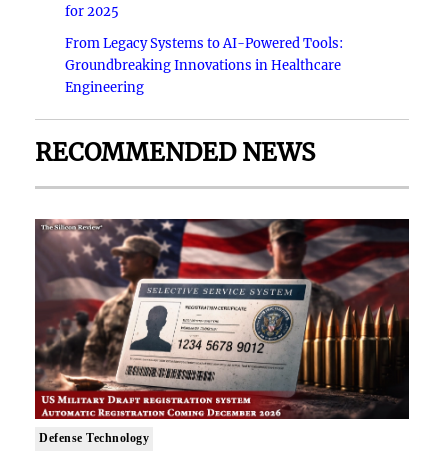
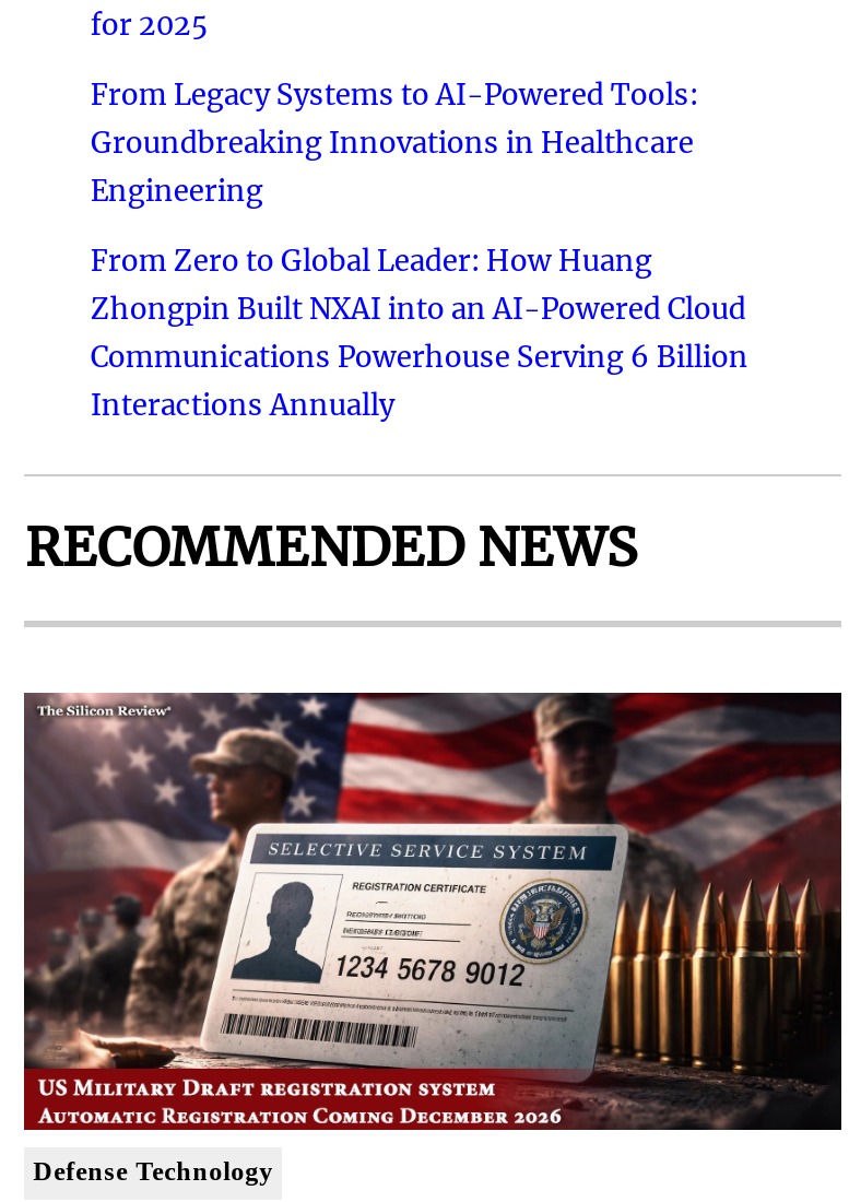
none -> [90,243,748,424] From Zero to Global Leader: How Huang | Zhongpin Built NXAI into an AI-Powered Cloud | Communications Powerhouse Serving 6 Billion | Interactions Annually

